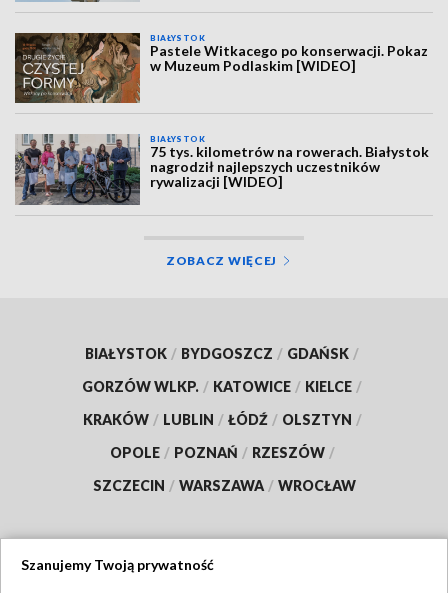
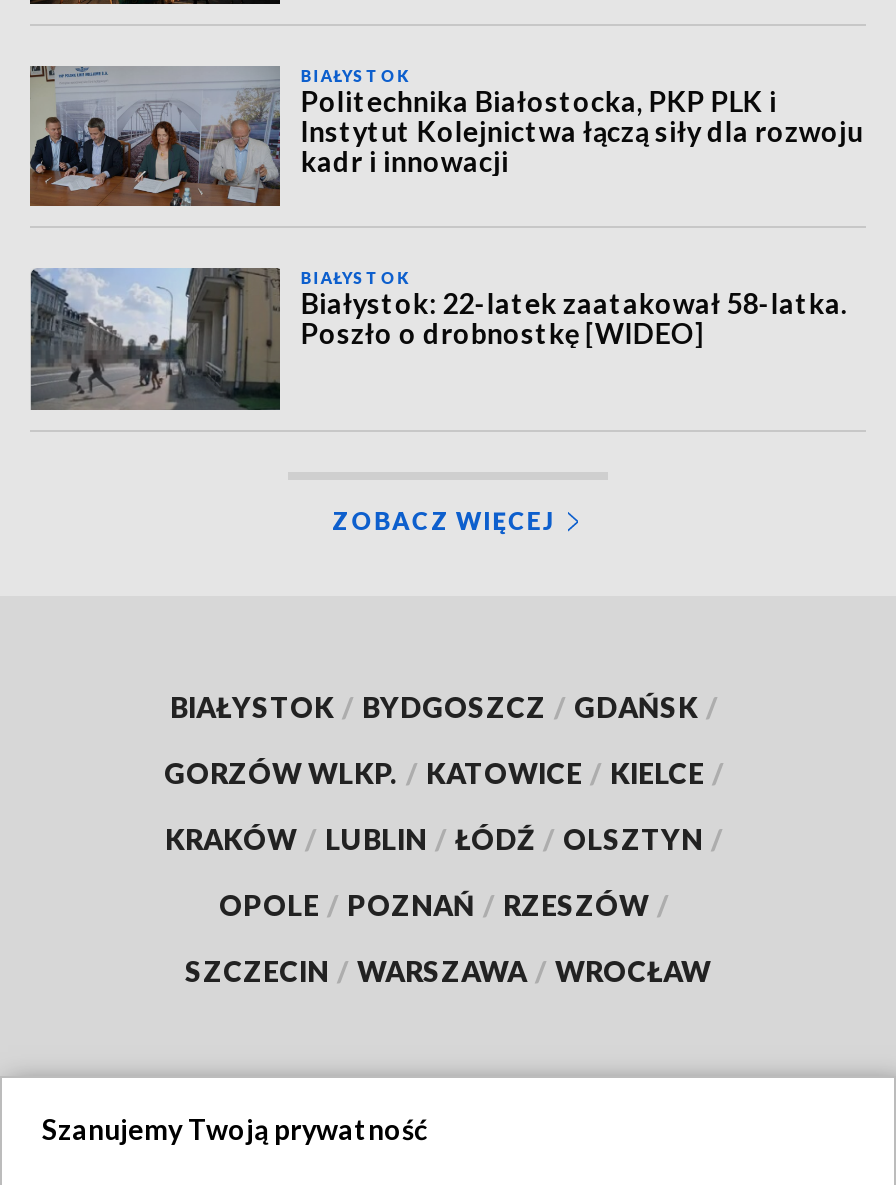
[15,32,428,103] [image] | Pastele Witkacego po konserwacji. Pokaz | w Muzeum Podlaskim [WIDEO] -> [30,66,863,206] [image] | Politechnika Białostocka, PKP PLK i | Instytut Kolejnictwa łączą siły dla rozwoju | kadr i innowacji
[15,133,429,205] [image] | 75 tys. kilometrów na rowerach. Białystok | nagrodził najlepszych uczestników | rywalizacji [WIDEO] -> [30,266,847,410] [image] | Białystok: 22-latek zaatakował 58-latka. | Poszło o drobnostkę [WIDEO]

